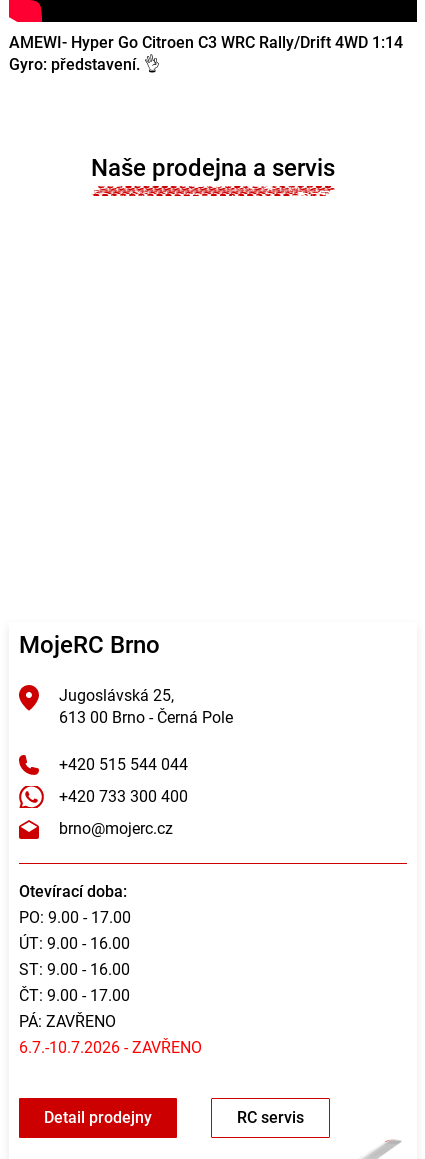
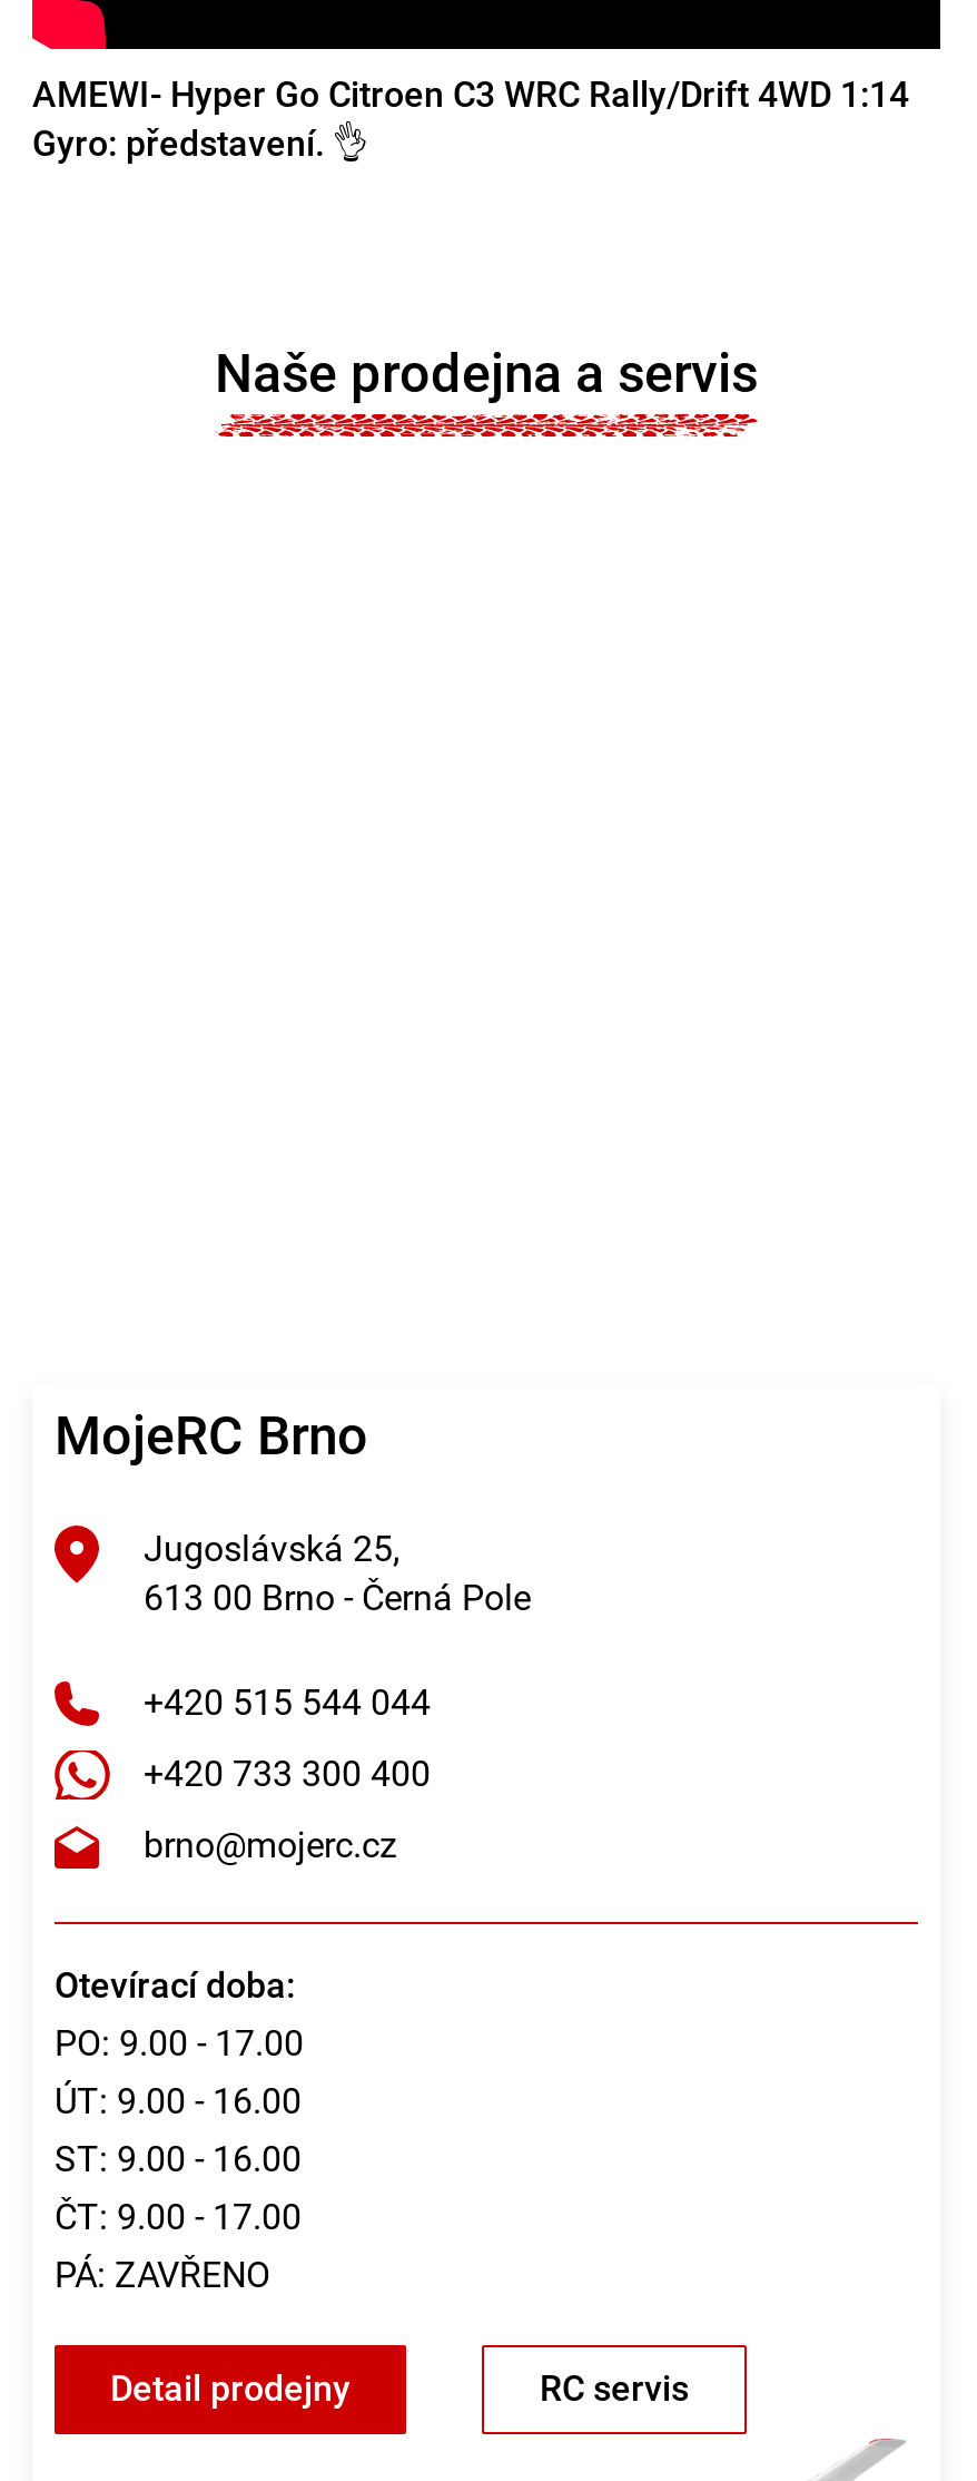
[19,1038,202,1057] 6.7.-10.7.2026 - ZAVŘENO -> none

